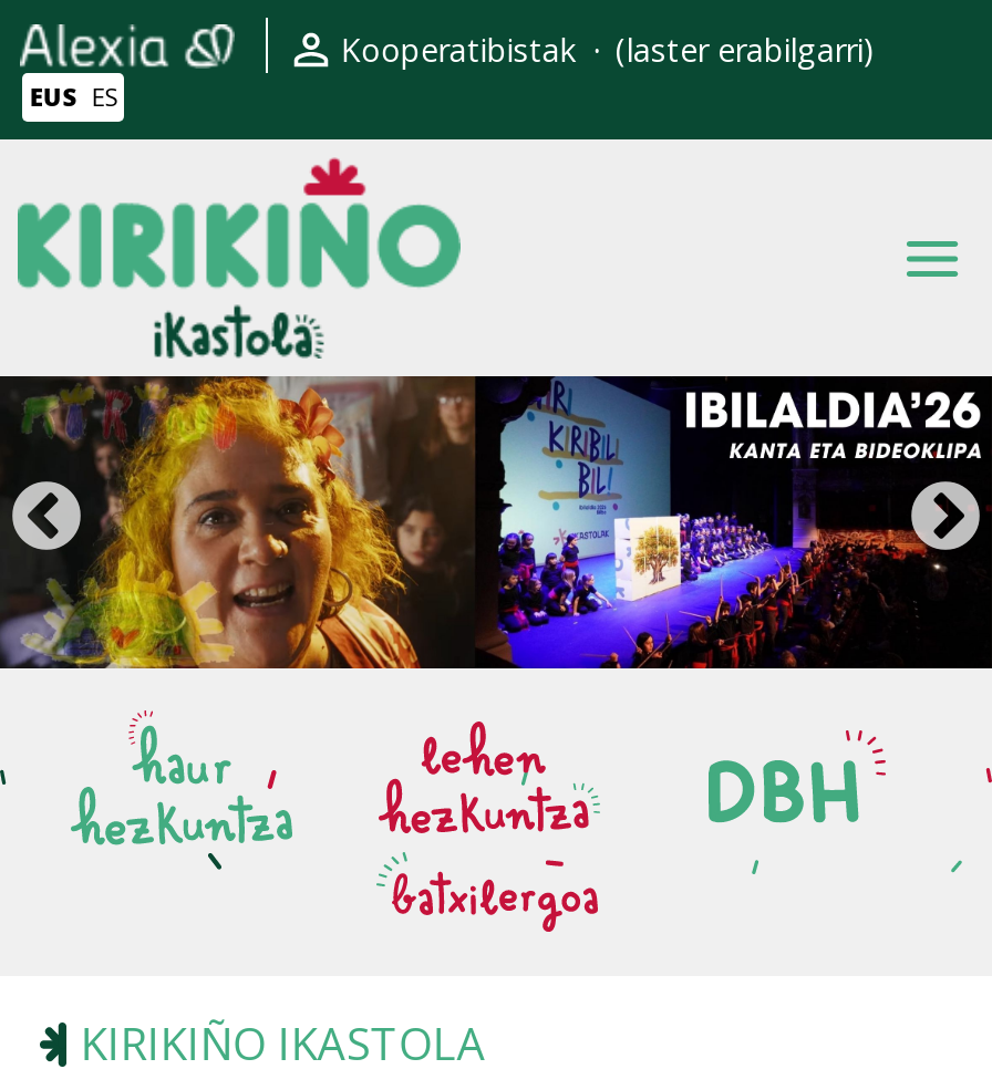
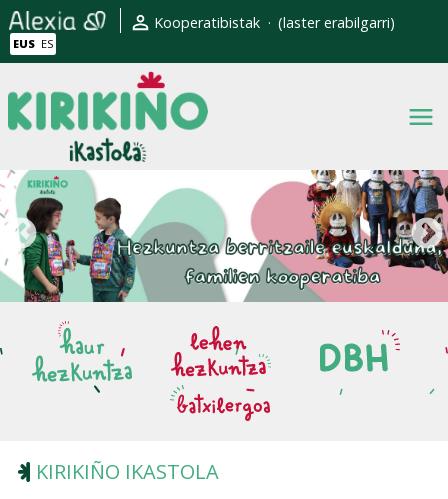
[7,374,985,671] [image] -> [3,169,445,303] [image]

